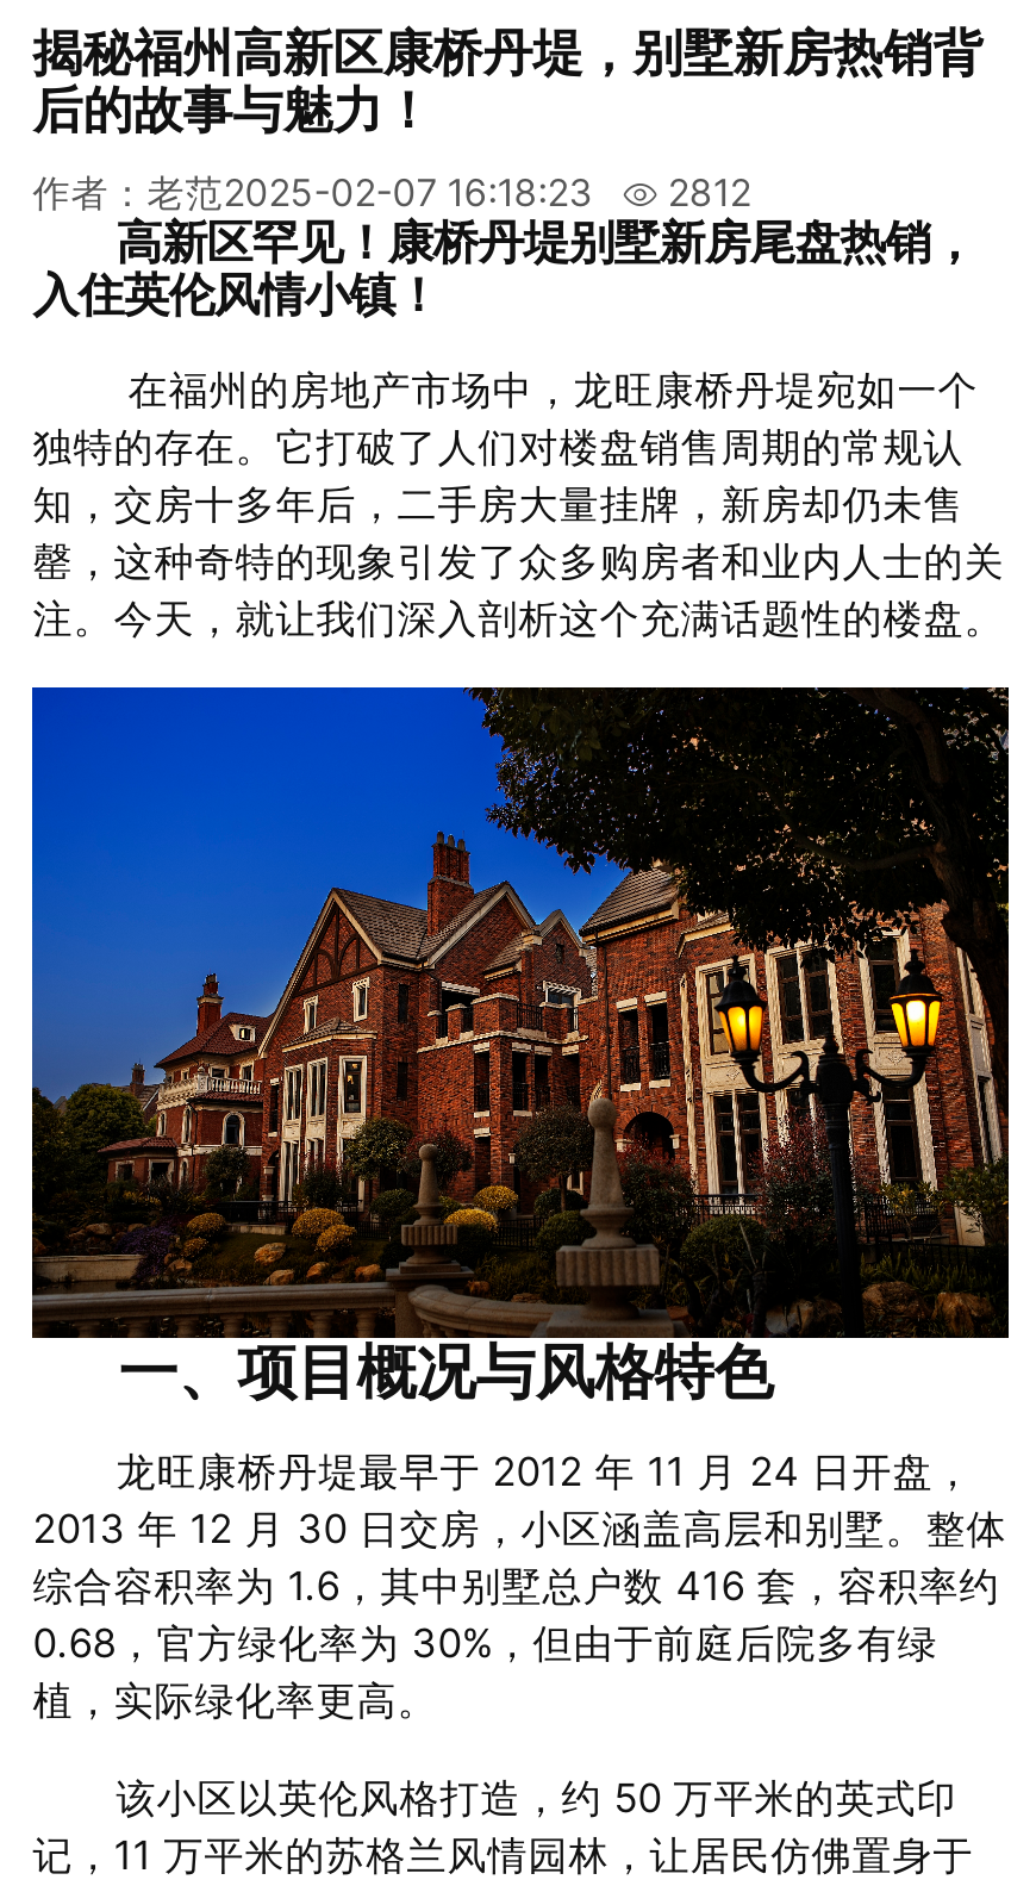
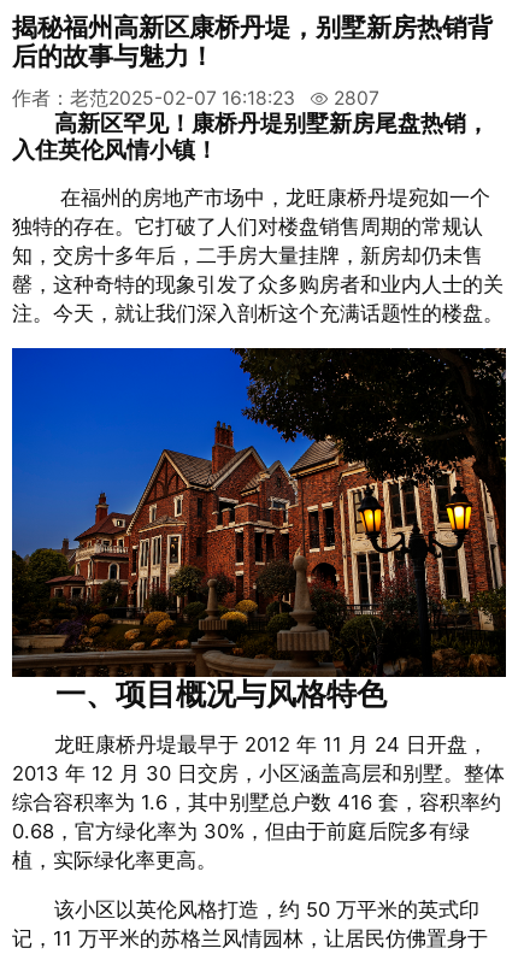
[33,171,751,217] 作者：老范2025-02-07 16:18:23 2812 -> [12,87,379,110] 作者：老范2025-02-07 16:18:23 2807

